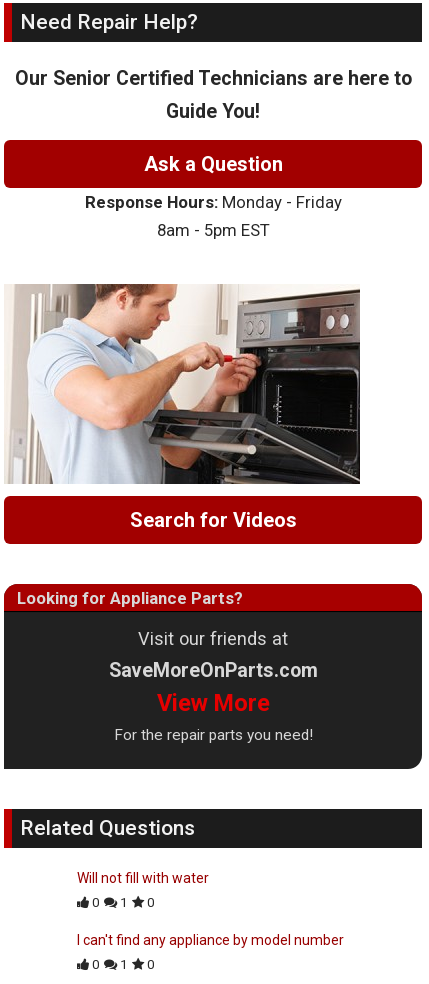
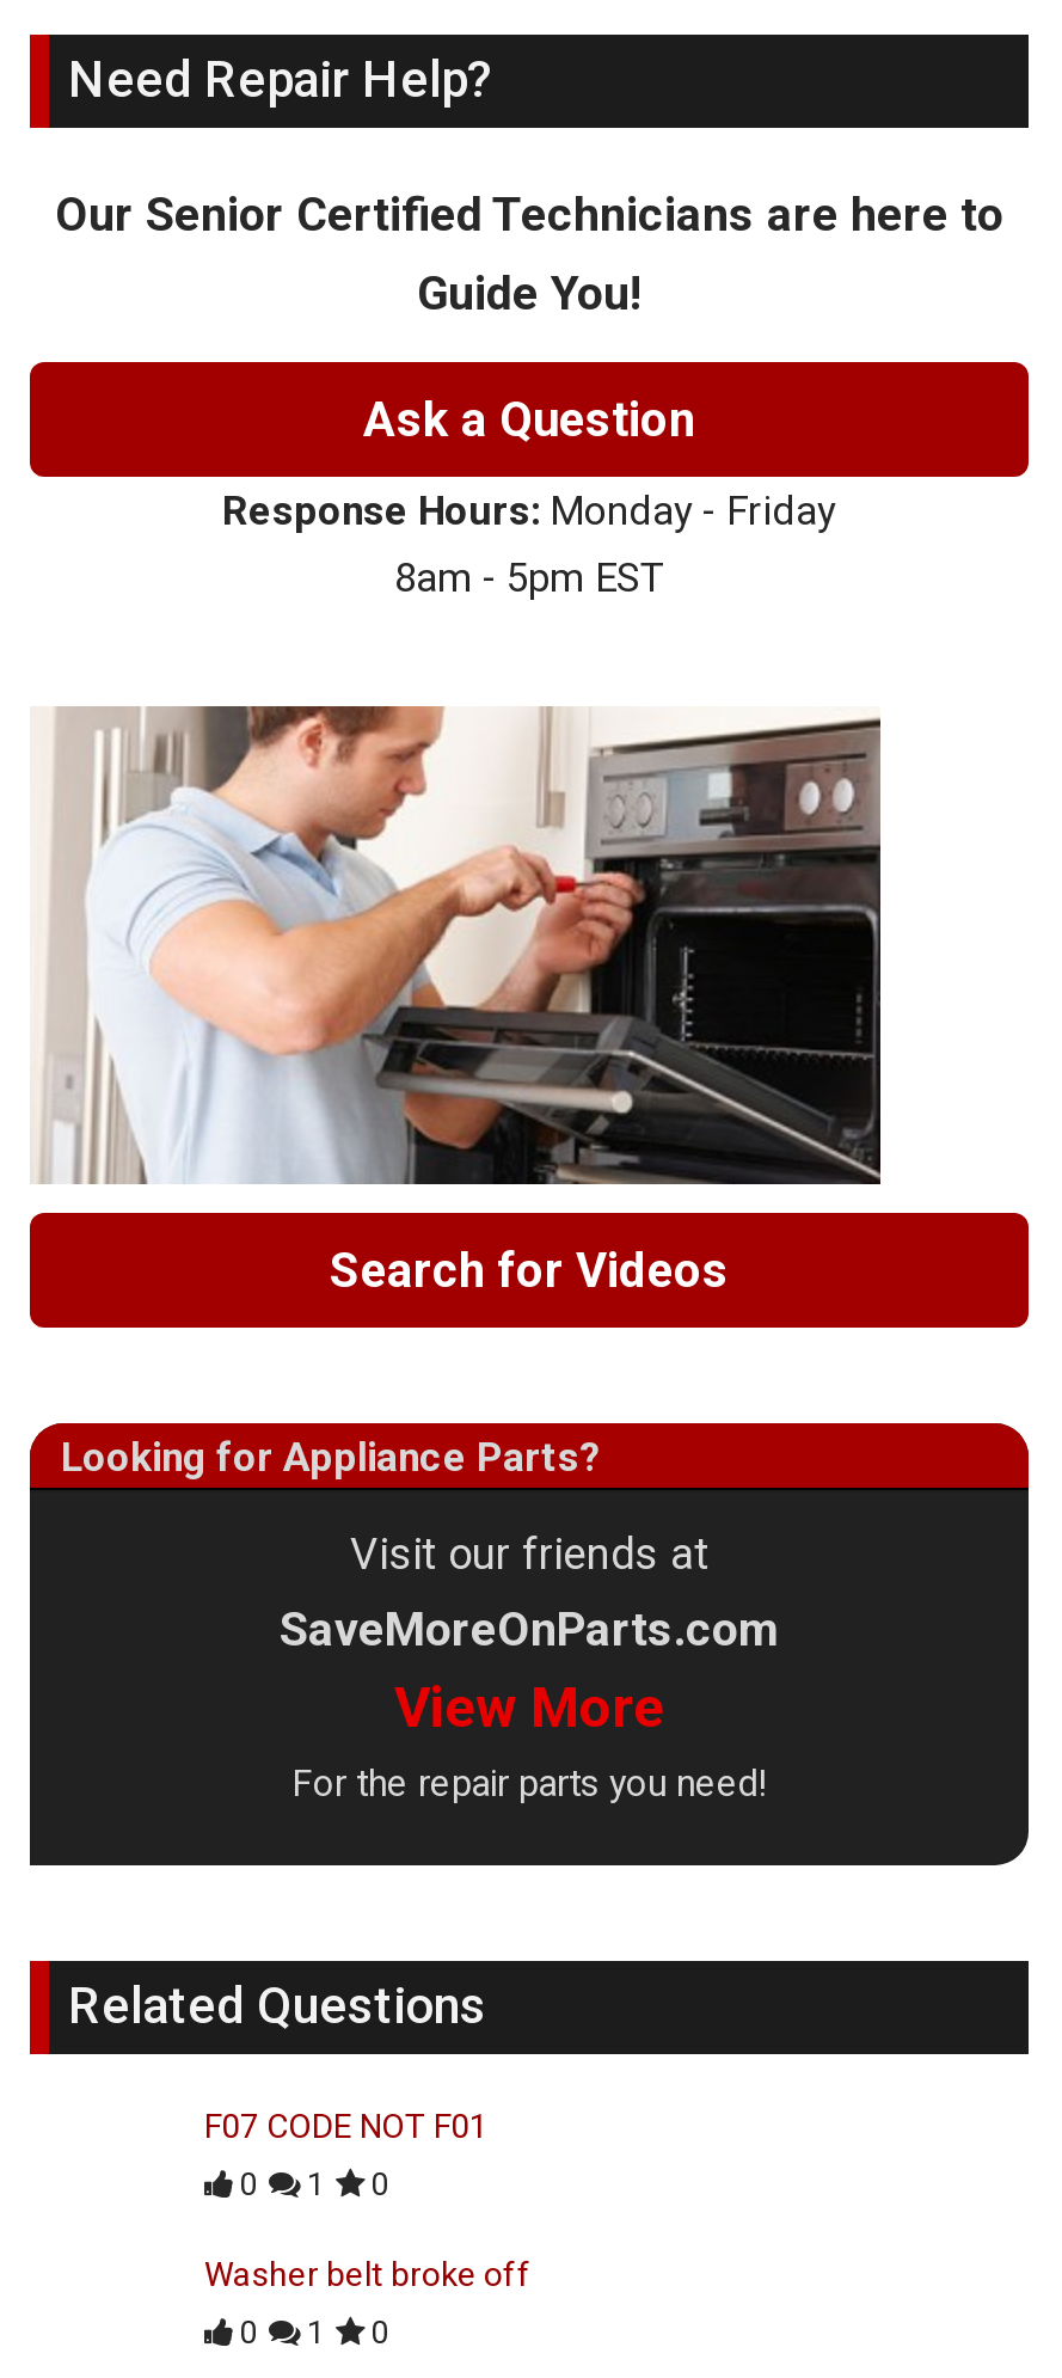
[77,870,209,886] Will not fill with water -> [204,2108,489,2146] F07 CODE NOT F01
[77,932,344,948] I can't find any appliance by model number -> [204,2256,532,2294] Washer belt broke off

